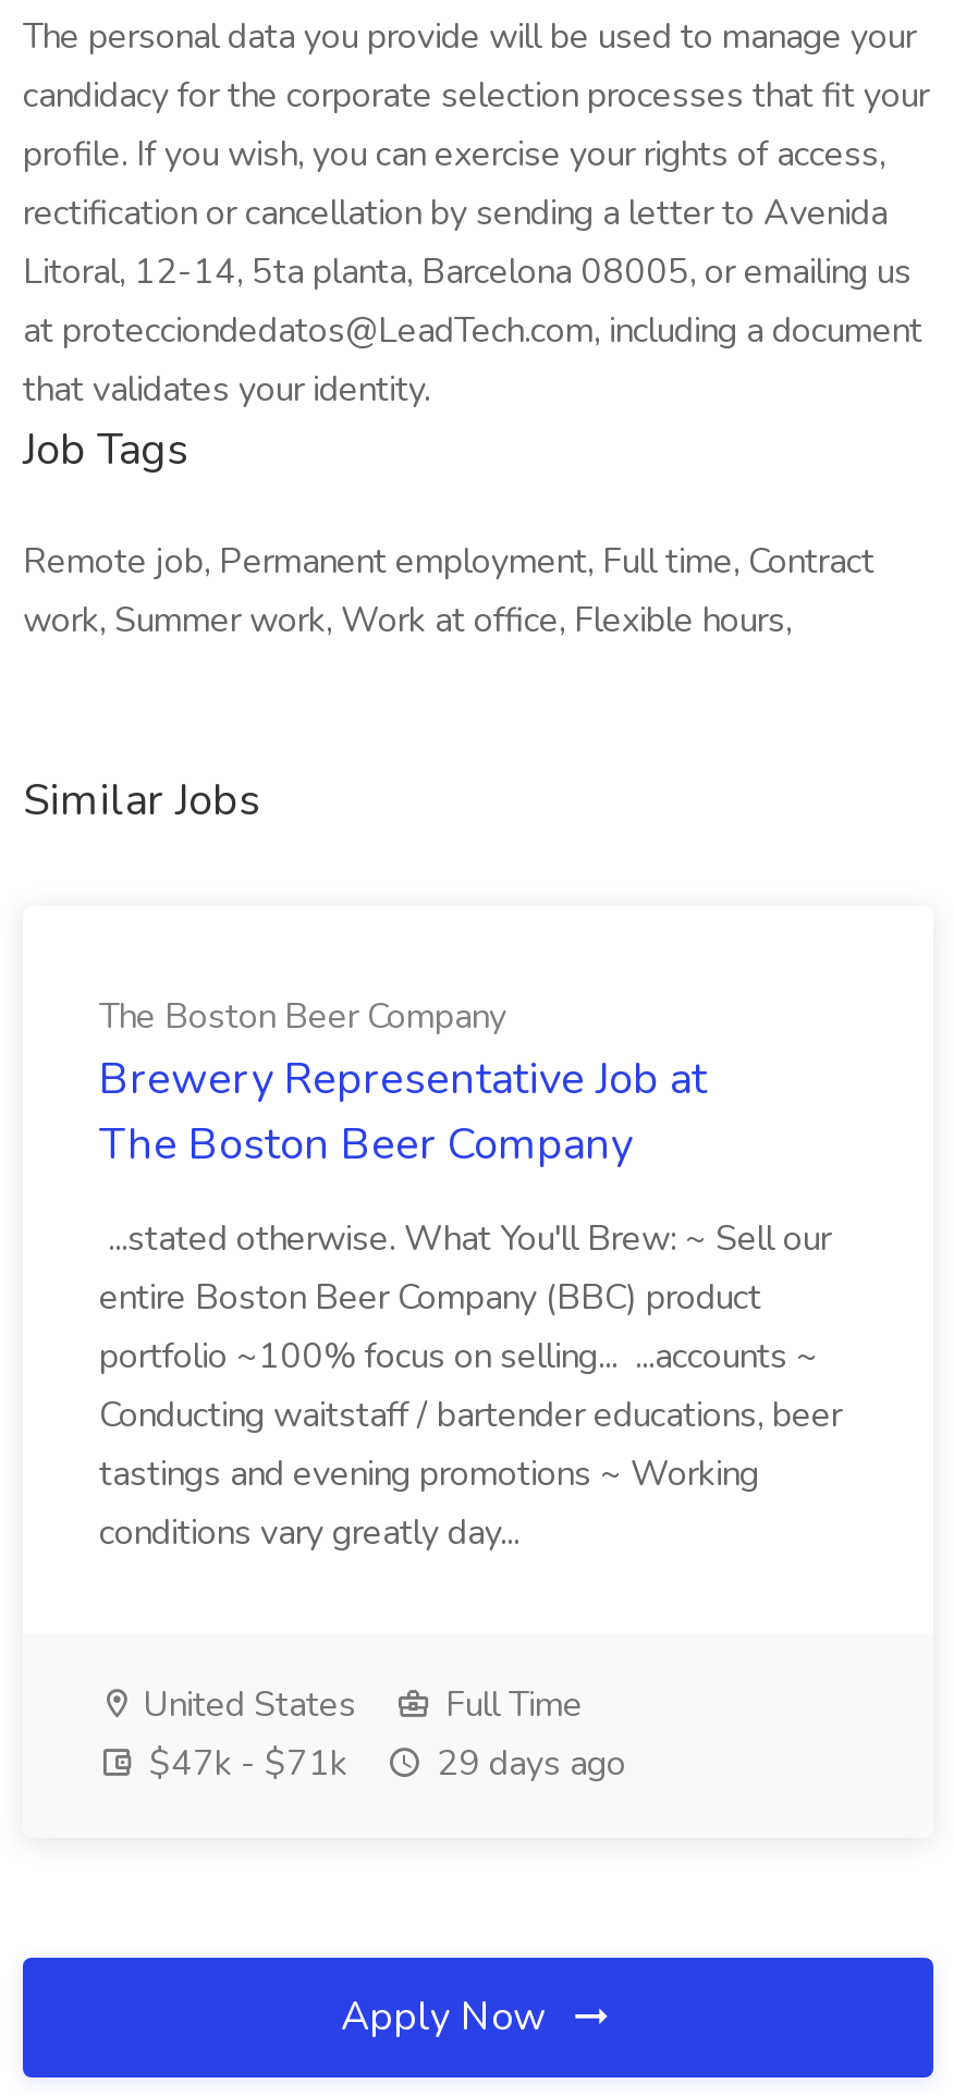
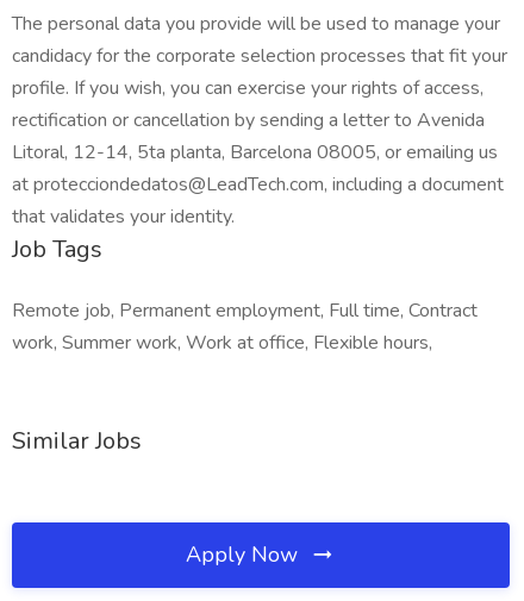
[99,993,842,1557] The Boston Beer Company | Brewery Representative Job at | The Boston Beer Company | ...stated otherwise. What You'll Brew: ~ Sell our | entire Boston Beer Company (BBC) product | portfolio ~100% focus on selling... ...accounts ~ | Conducting waitstaff / bartender educations, beer | tastings and evening promotions ~ Working | conditions vary greatly day... -> none
[134,1681,626,1788] United States | Full Time | $47k - $71k | 29 days ago -> none

